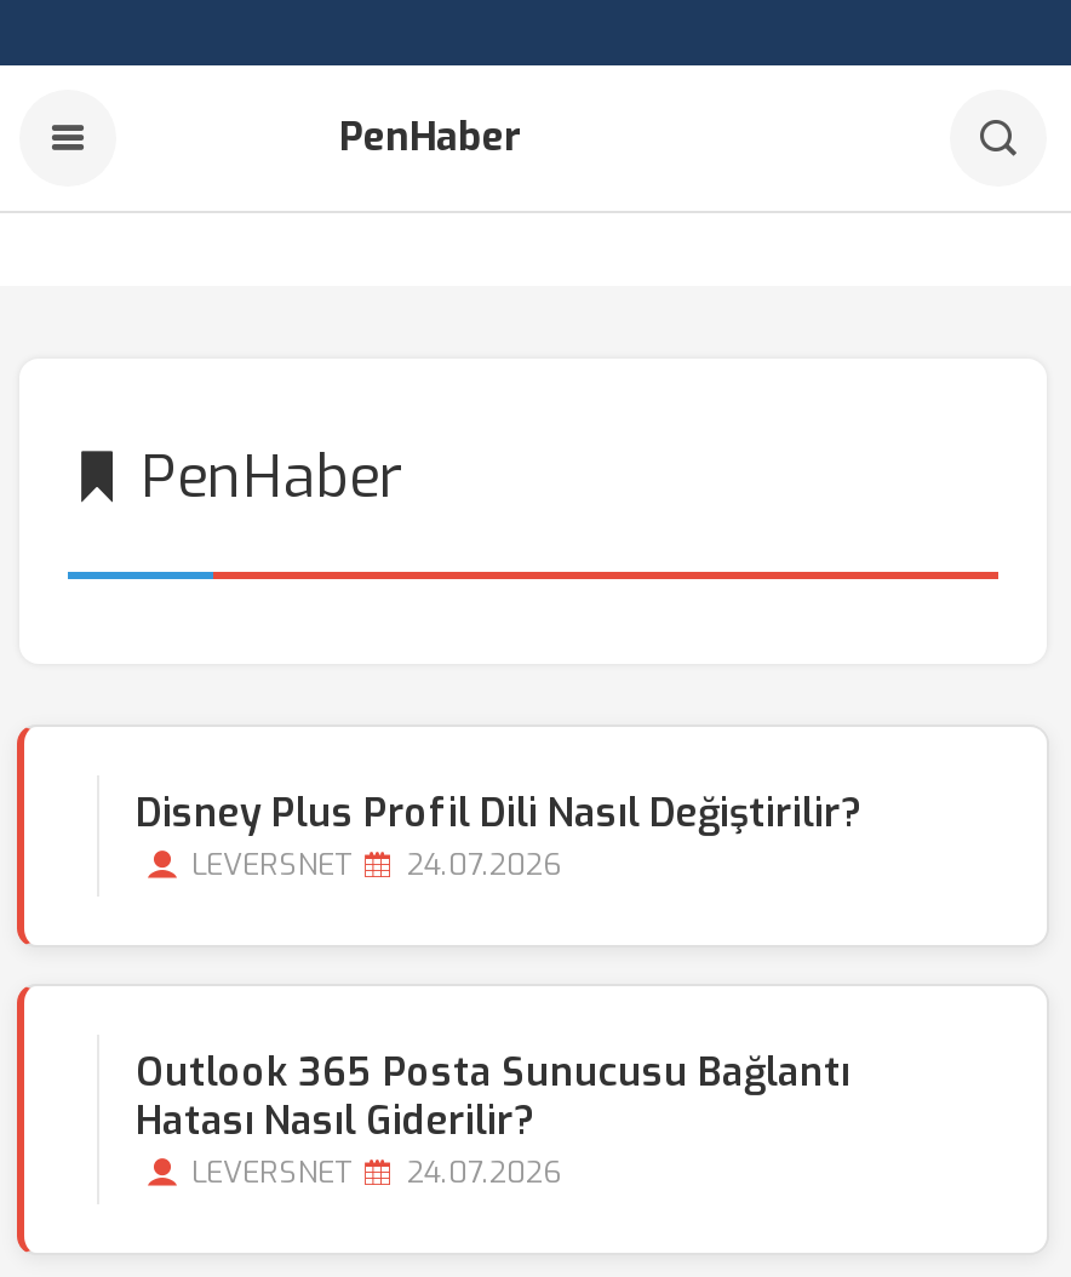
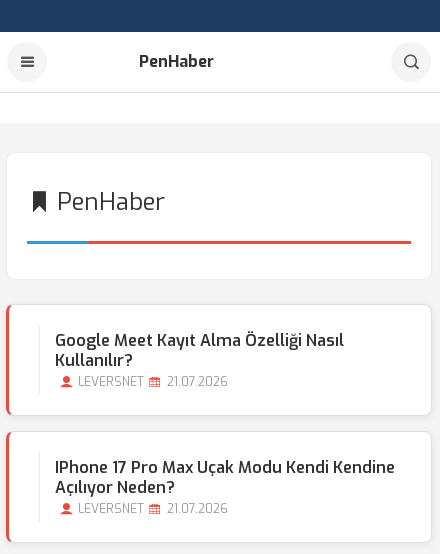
[136,788,863,838] Disney Plus Profil Dili Nasıl Değiştirilir? -> [55,330,344,371] Google Meet Kayıt Alma Özelliği Nasıl | Kullanılır?
[184,846,562,884] LEVERSNET 24.07.2026 -> [75,374,228,390] LEVERSNET 21.07.2026
[136,1047,850,1146] Outlook 365 Posta Sunucusu Bağlantı | Hatası Nasıl Giderilir? -> [55,457,395,498] IPhone 17 Pro Max Uçak Modu Kendi Kendine | Açılıyor Neden?
[184,1153,562,1192] LEVERSNET 24.07.2026 -> [75,501,228,517] LEVERSNET 21.07.2026

